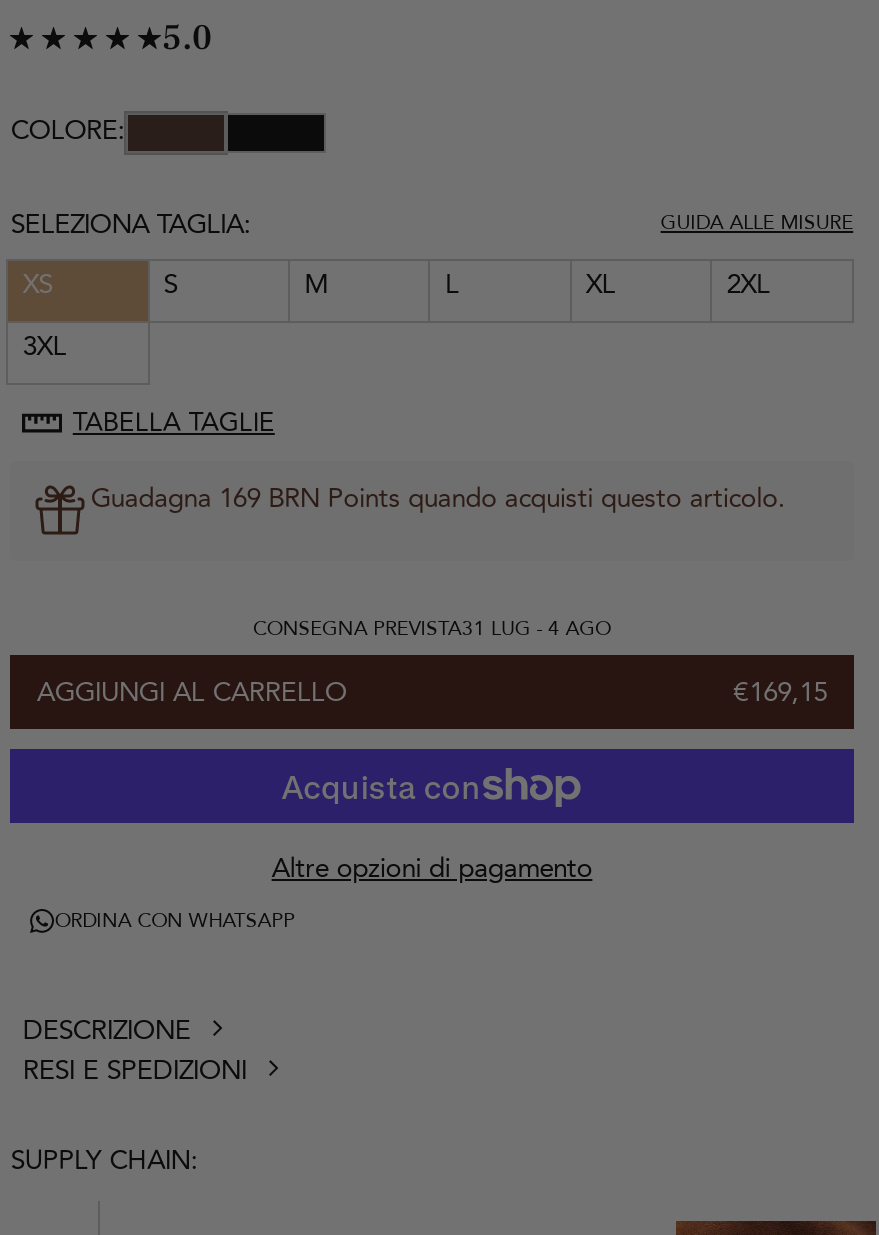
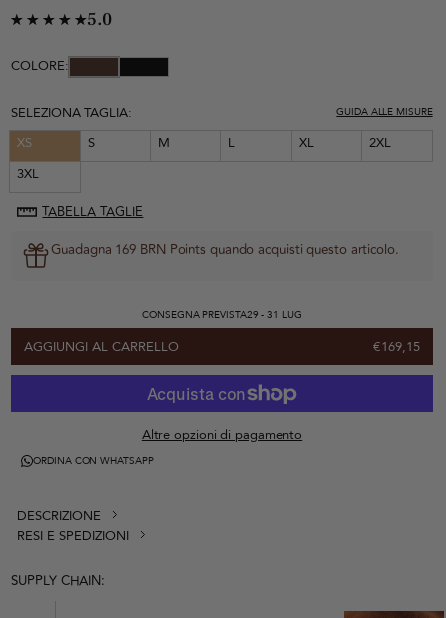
[253,616,611,644] CONSEGNA PREVISTA31 LUG - 4 AGO -> [142,308,302,322] CONSEGNA PREVISTA29 - 31 LUG

